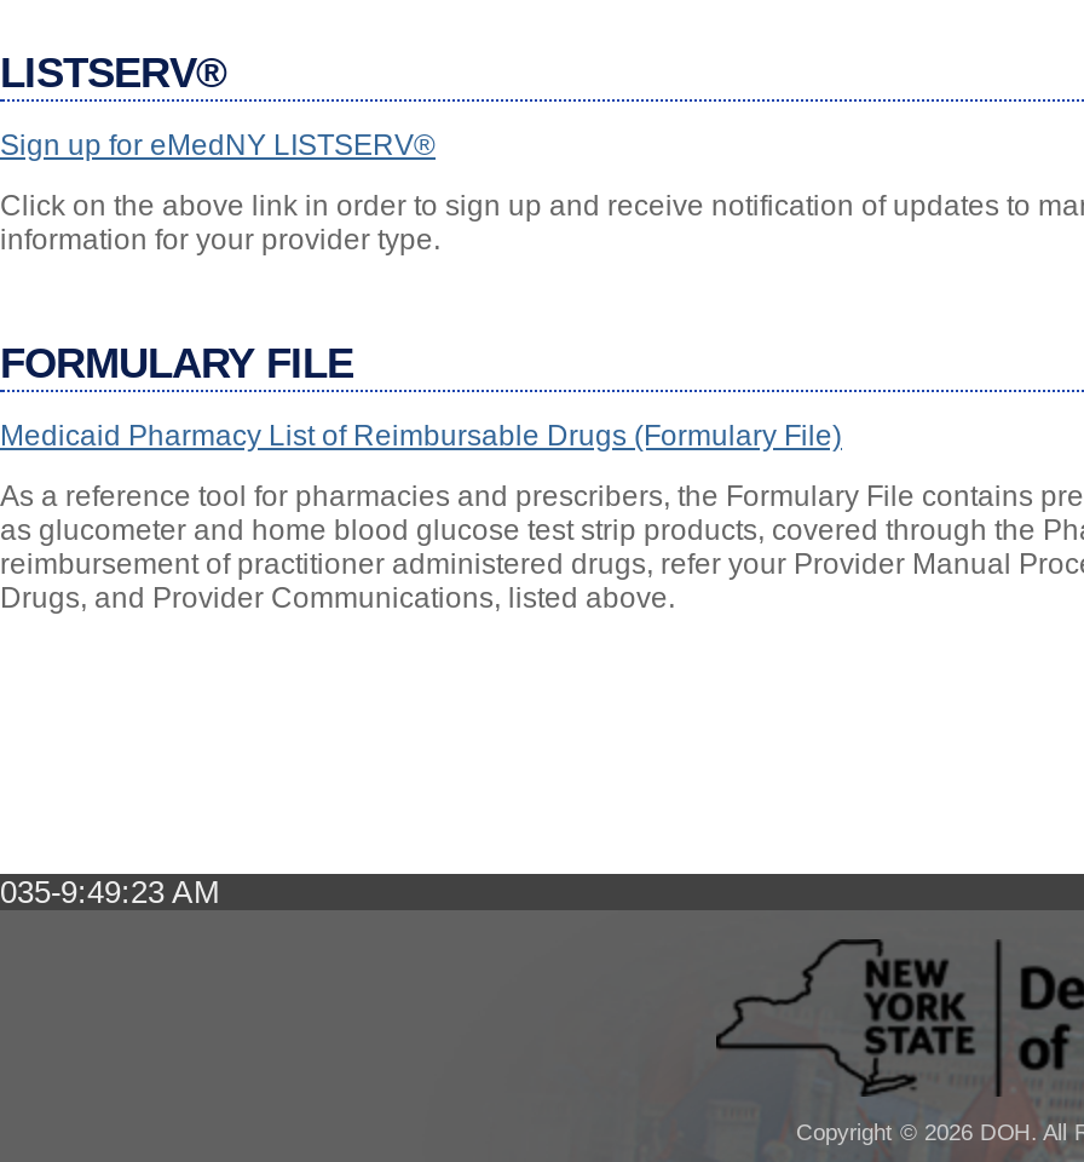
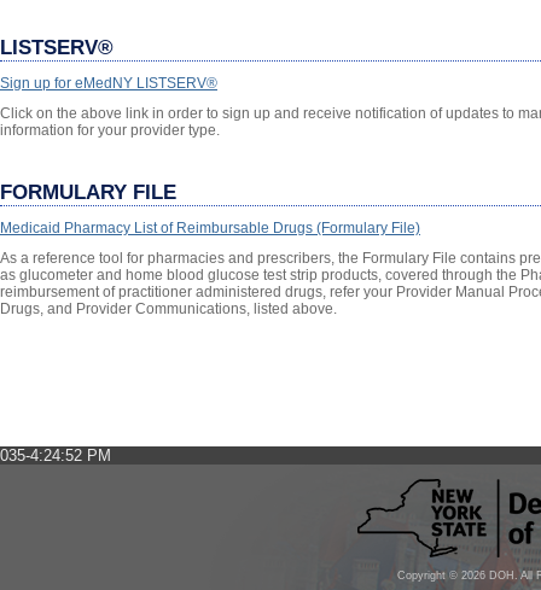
[0,874,220,911] 035-9:49:23 AM -> [0,447,111,465] 035-4:24:52 PM

